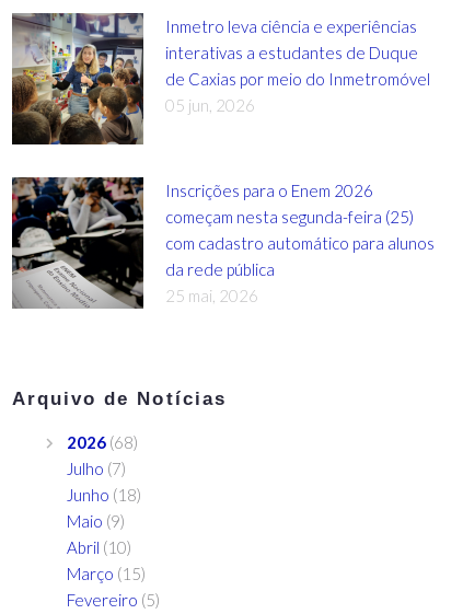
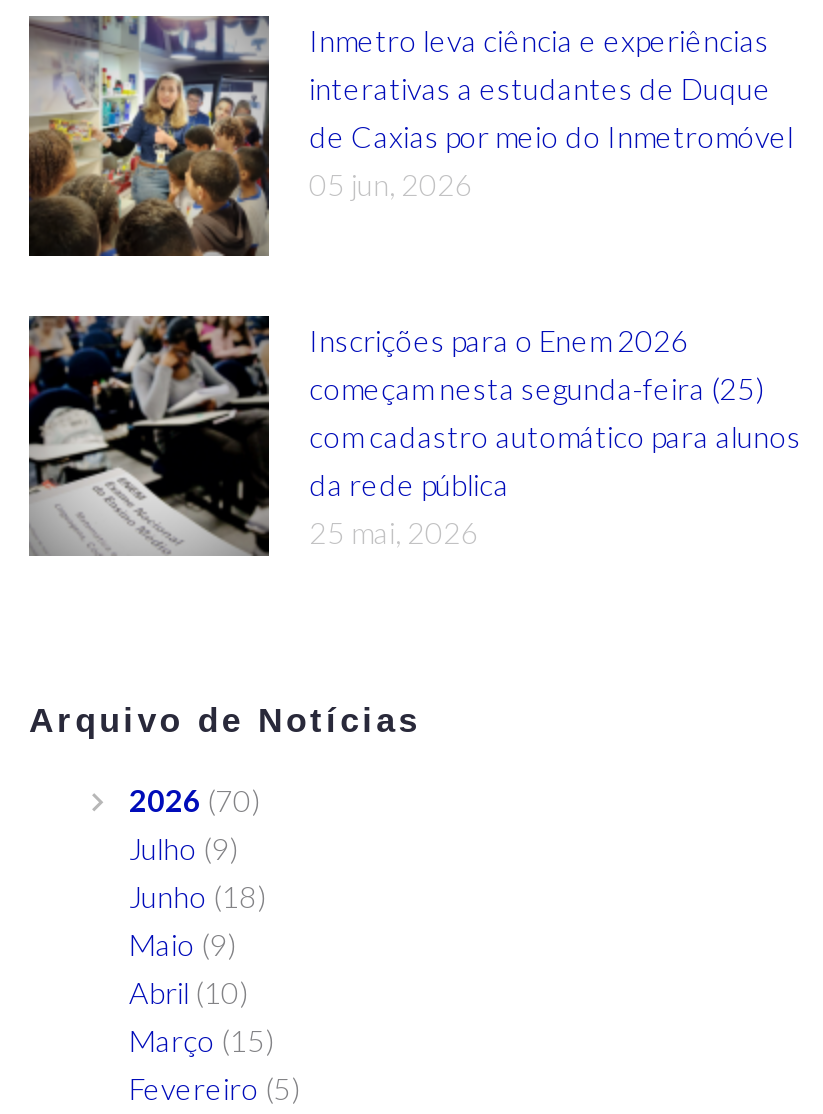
[67,433,138,453] 2026 (68) -> [129,783,259,819] 2026 (70)
[67,459,126,479] Julho (7) -> [129,831,237,867] Julho (9)

